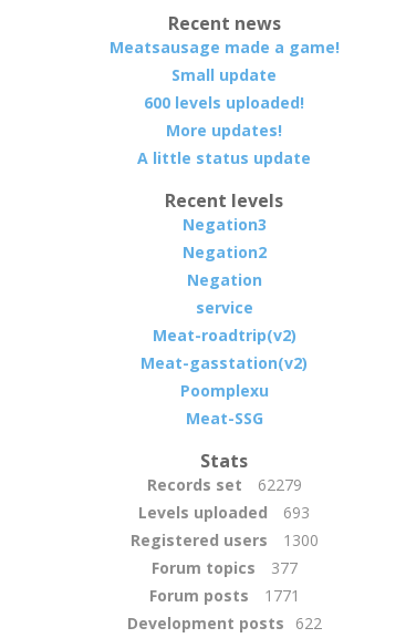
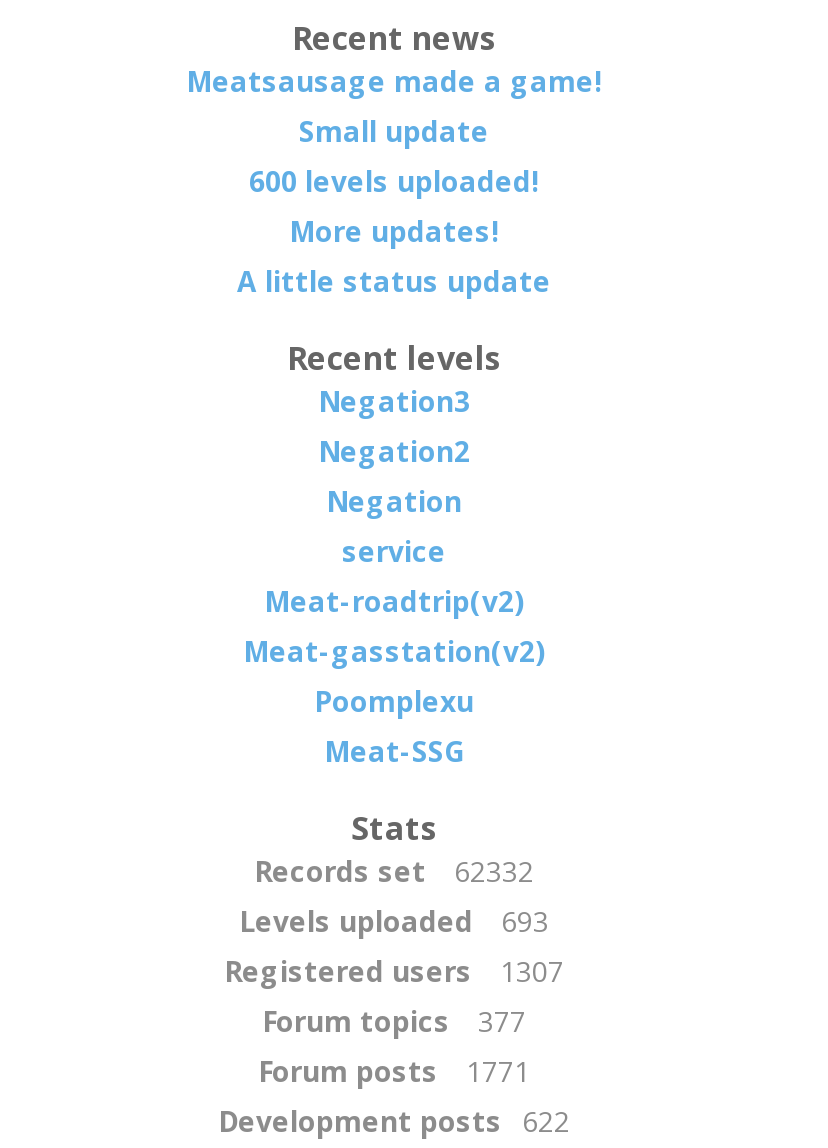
[147,474,302,495] Records set 62279 -> [254,852,534,890] Records set 62332
[131,529,319,550] Registered users 1300 -> [224,952,564,990] Registered users 1307

